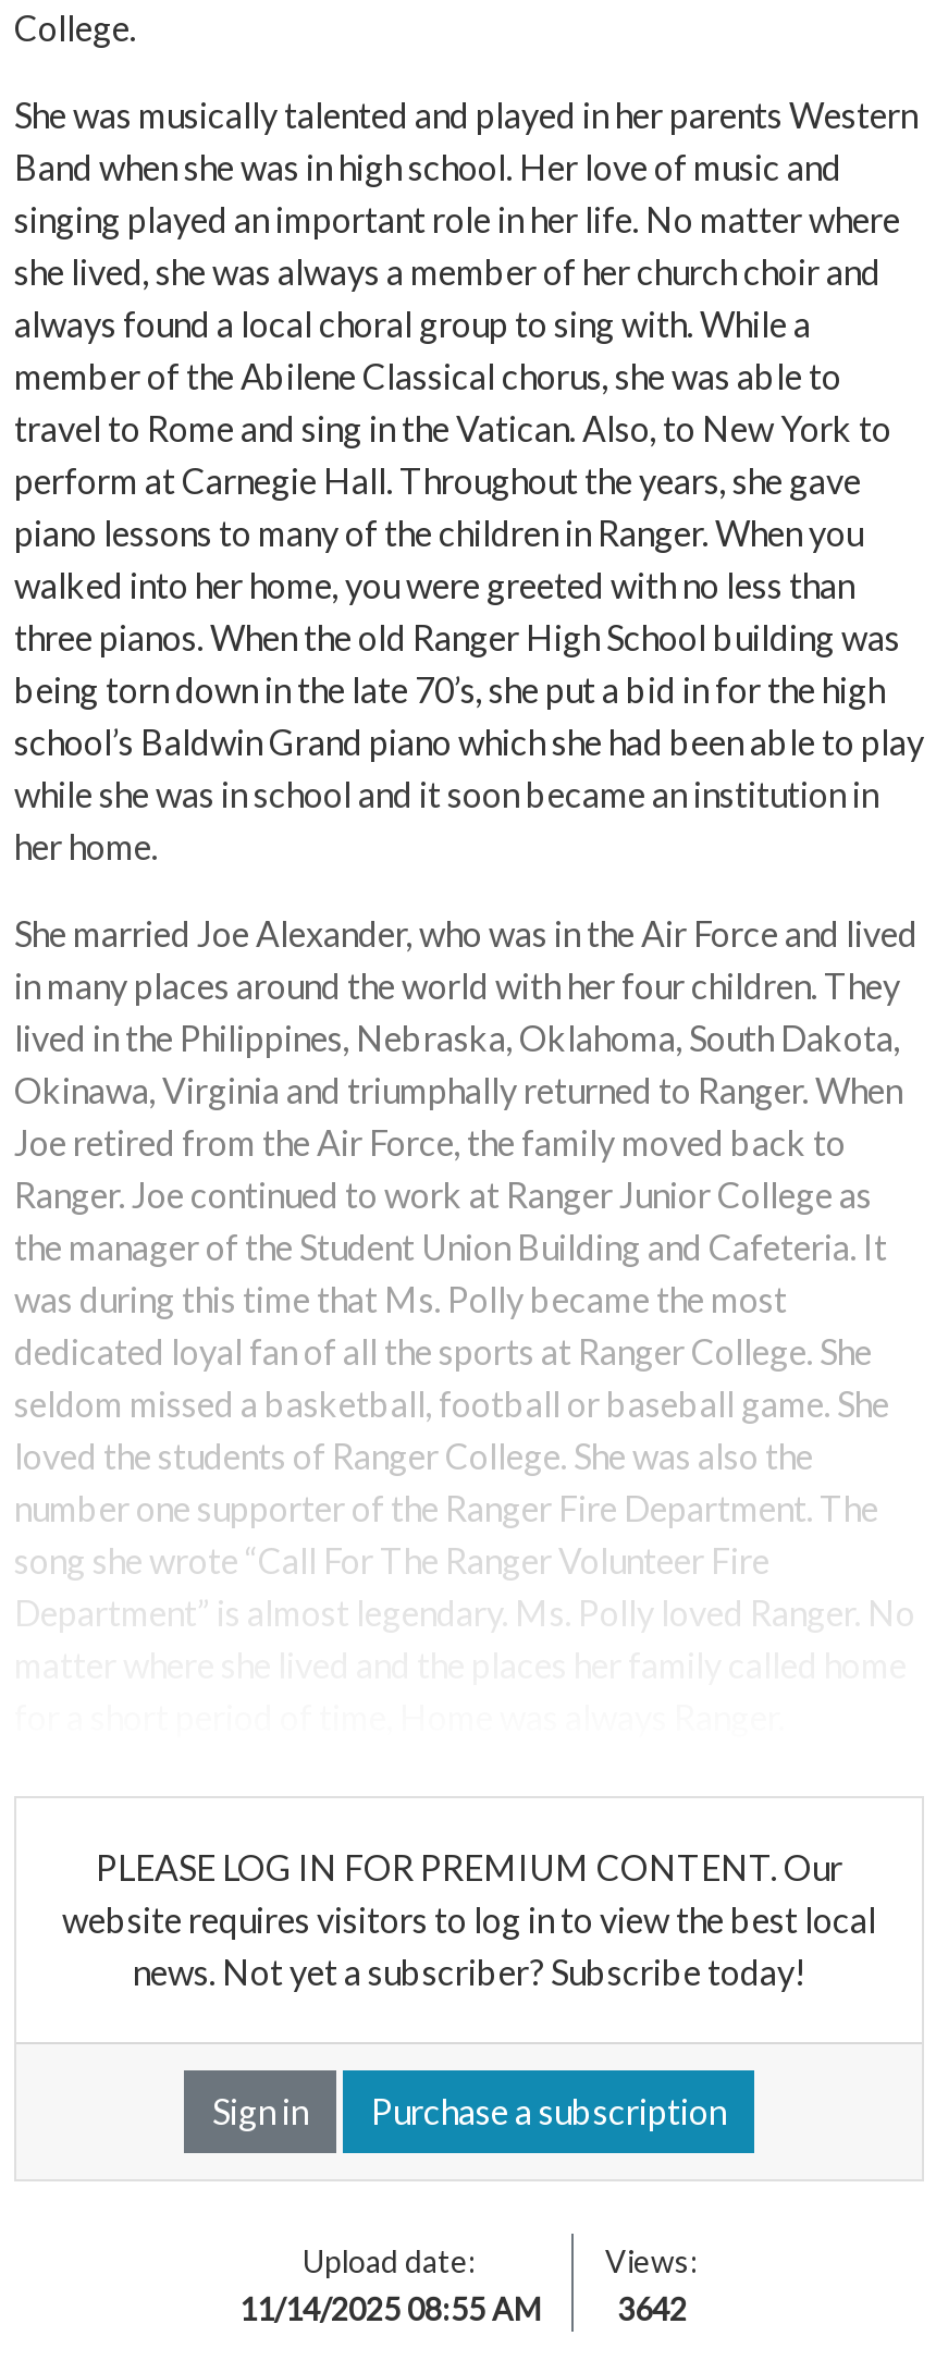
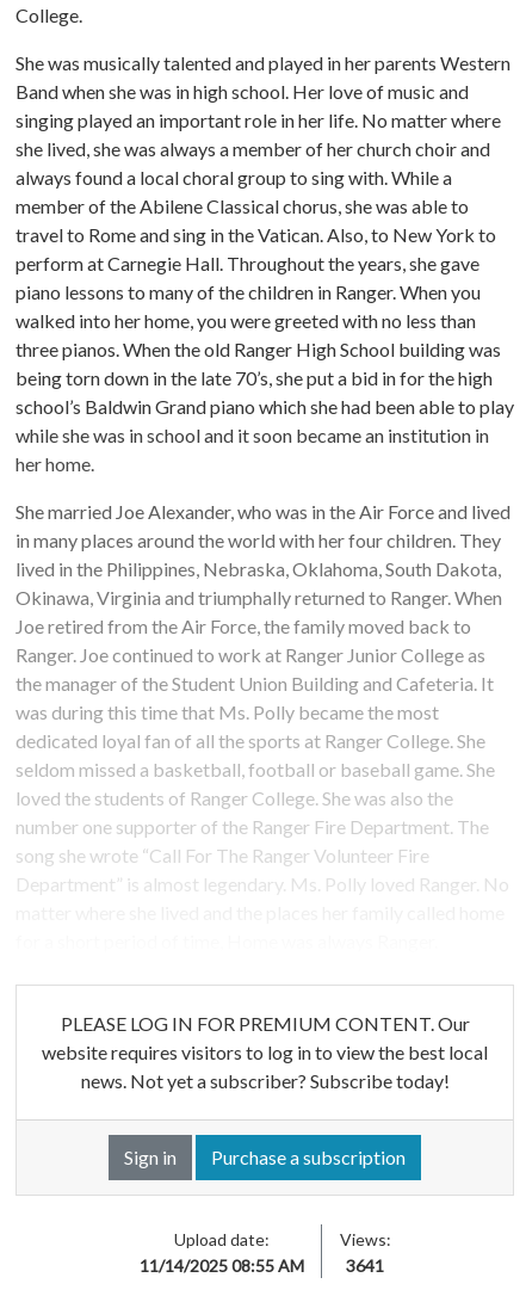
[617,2291,687,2328] 3642 -> [346,1256,384,1276] 3641

